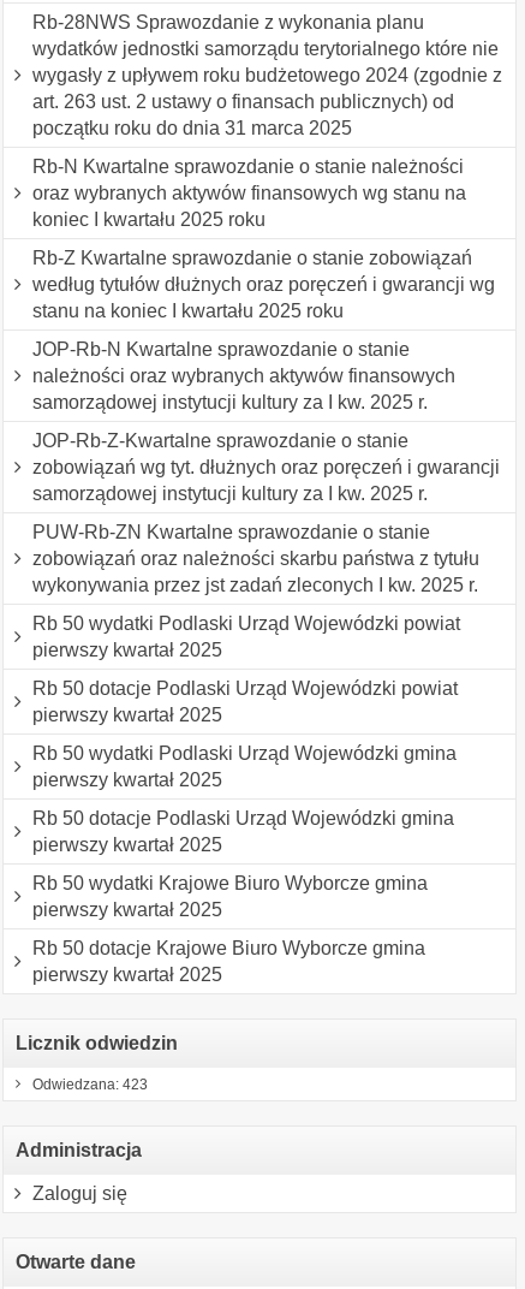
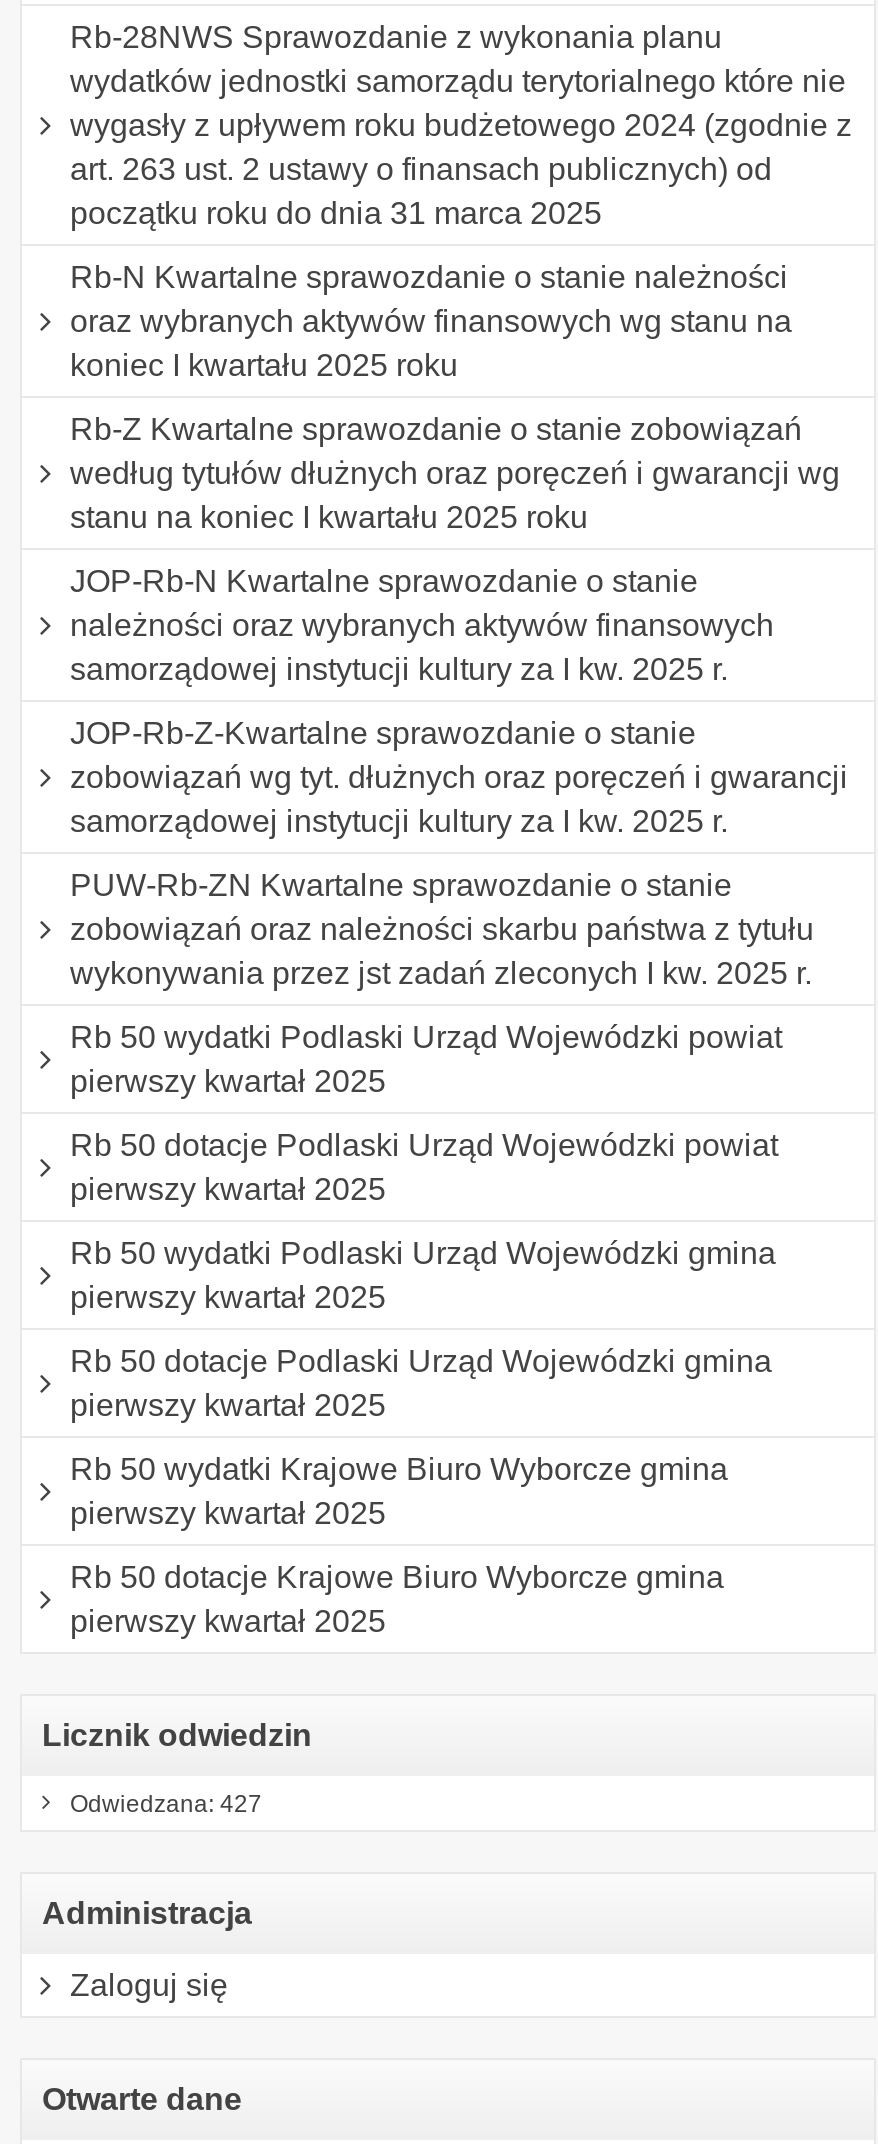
[32,1076,148,1093] Odwiedzana: 423 -> [70,1789,262,1817] Odwiedzana: 427

